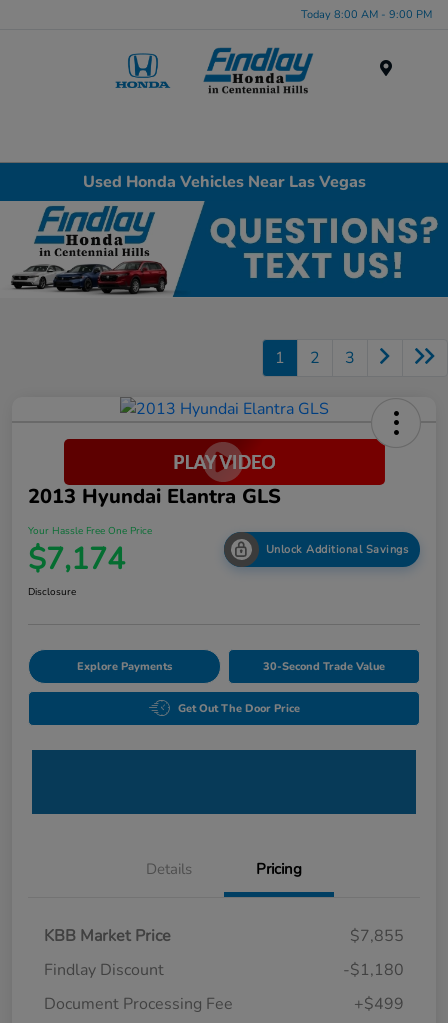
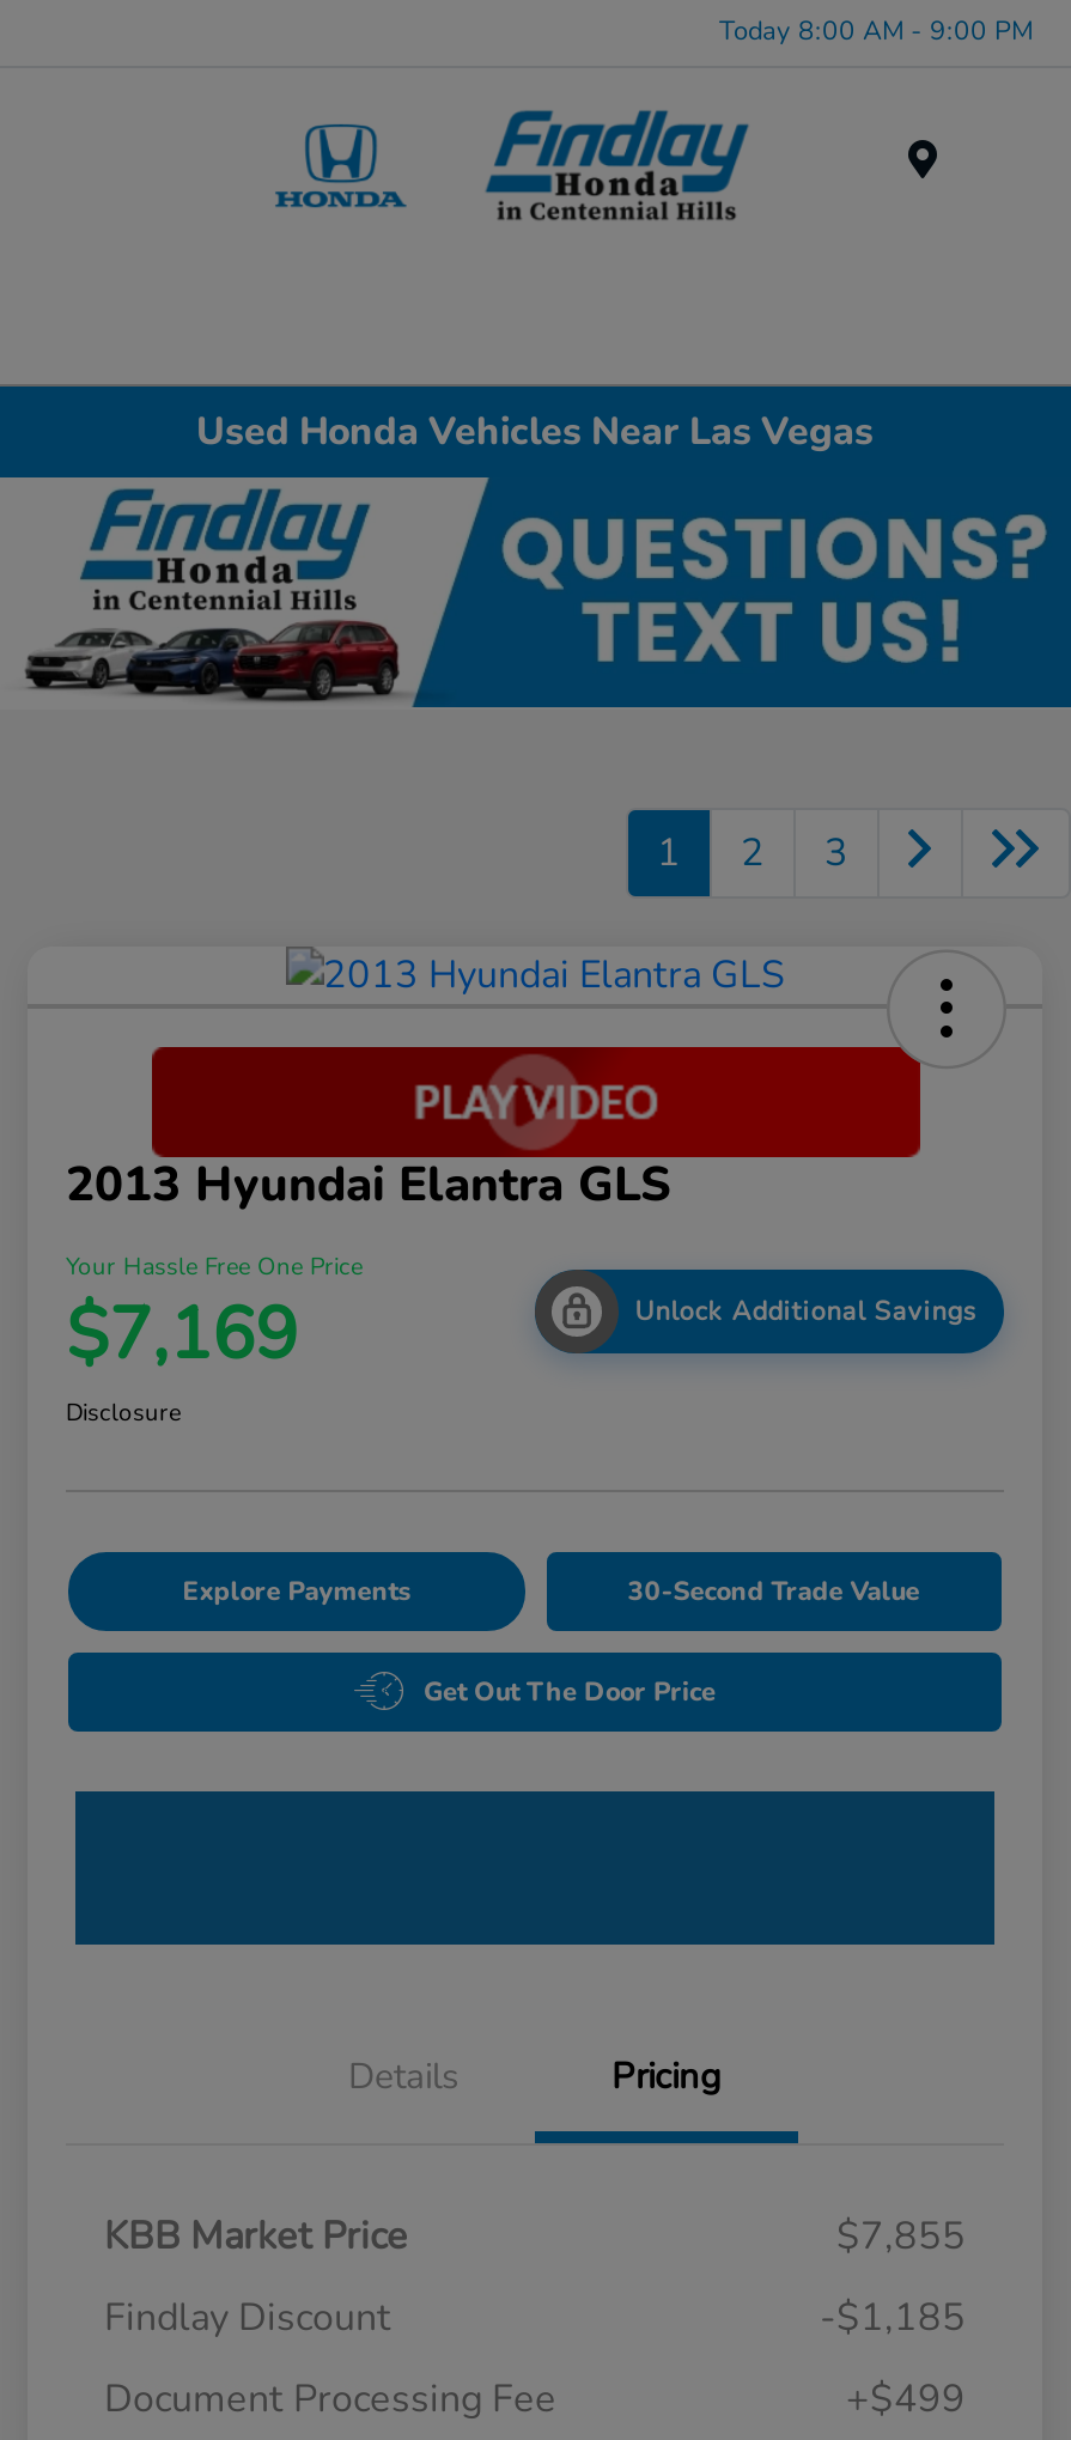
[28,539,125,580] $7,174 -> [66,1286,298,1384] $7,169
[343,959,404,981] -$1,180 -> [820,2291,966,2344] -$1,185

